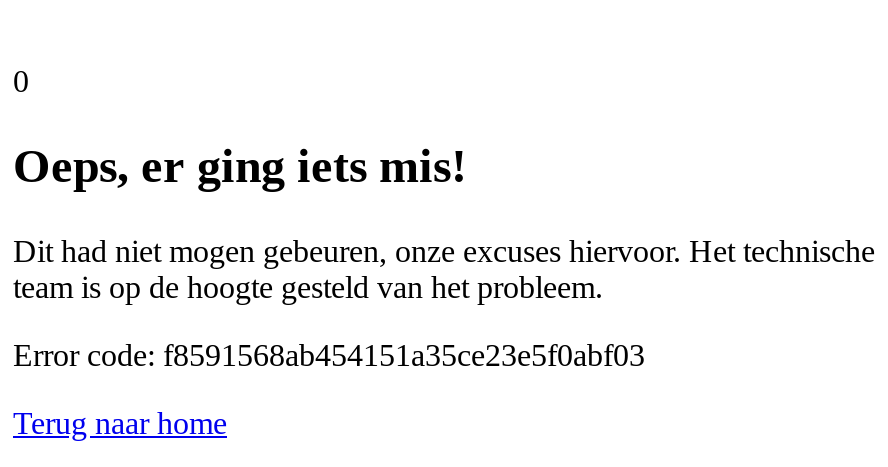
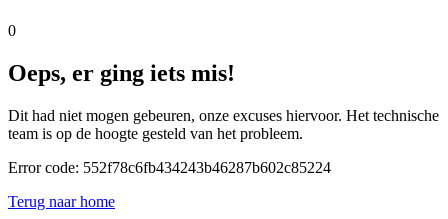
[13,338,645,372] Error code: f8591568ab454151a35ce23e5f0abf03 -> [8,159,331,176] Error code: 552f78c6fb434243b46287b602c85224

